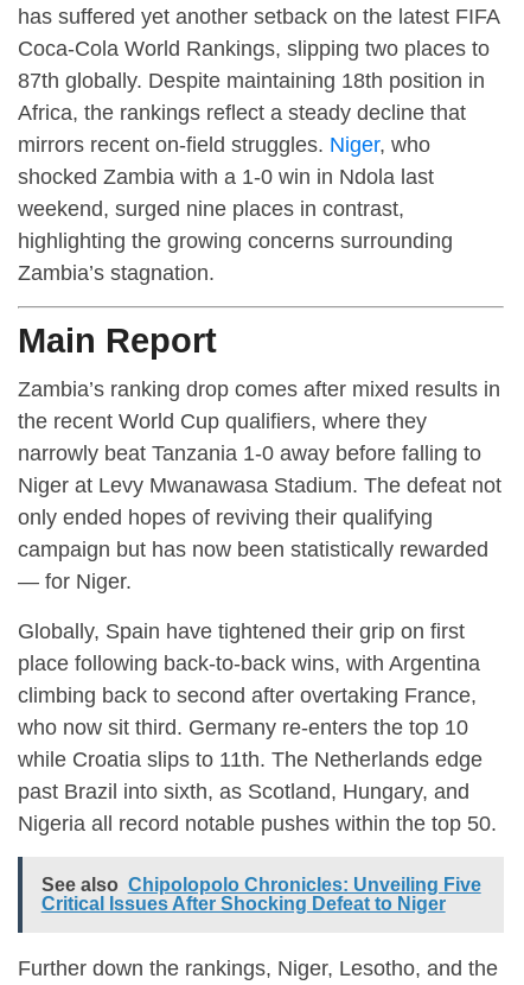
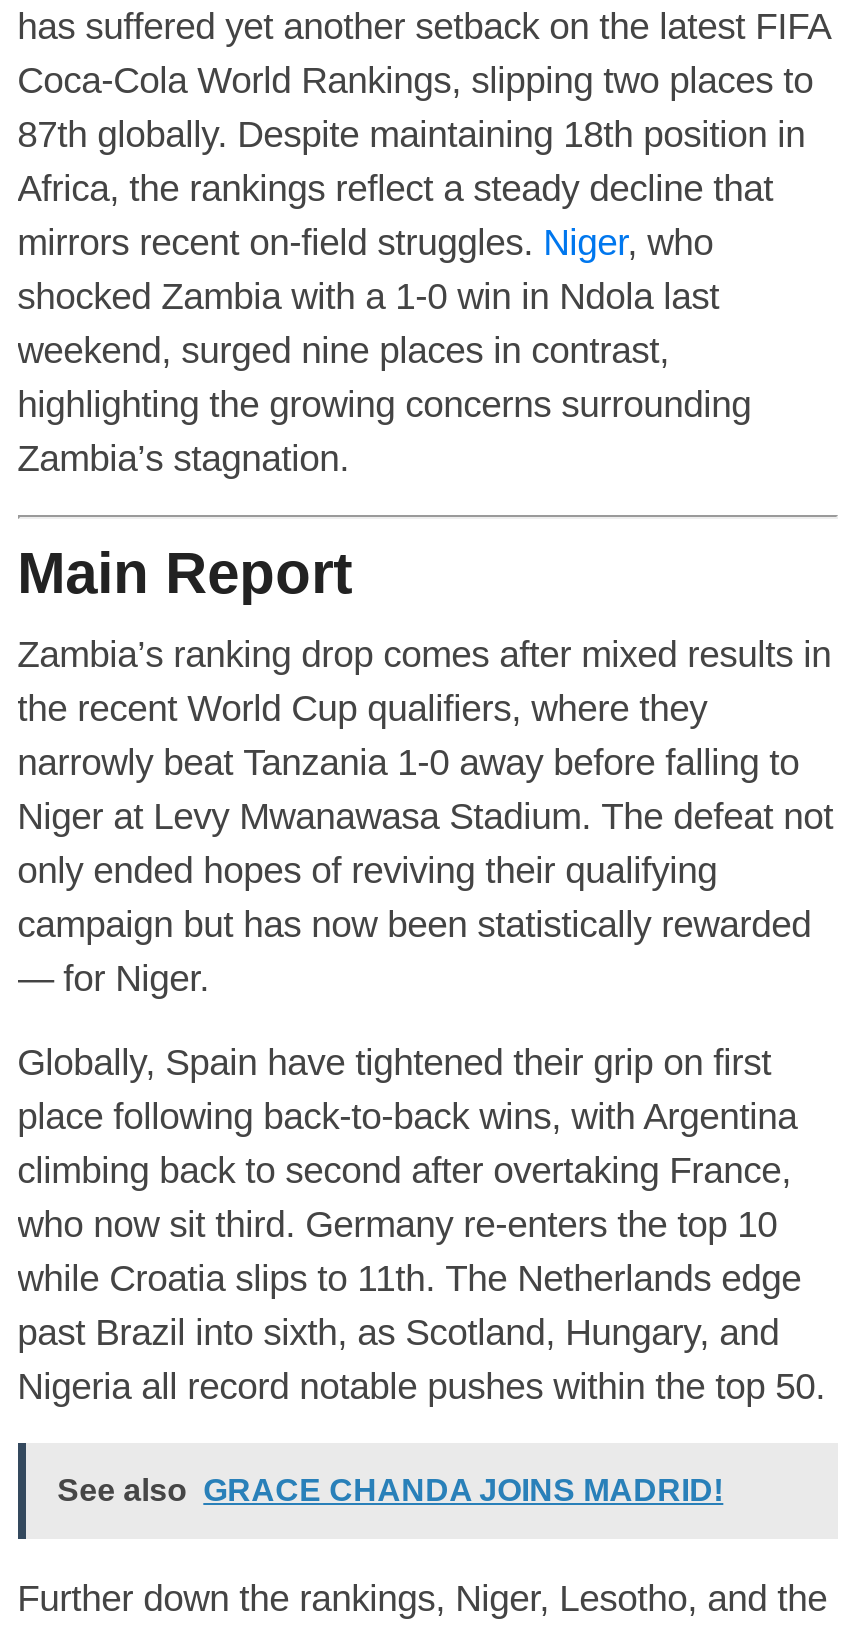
[41,874,481,913] See also Chipolopolo Chronicles: Unveiling Five | Critical Issues After Shocking Defeat to Niger -> [57,1473,723,1507] See also GRACE CHANDA JOINS MADRID!

